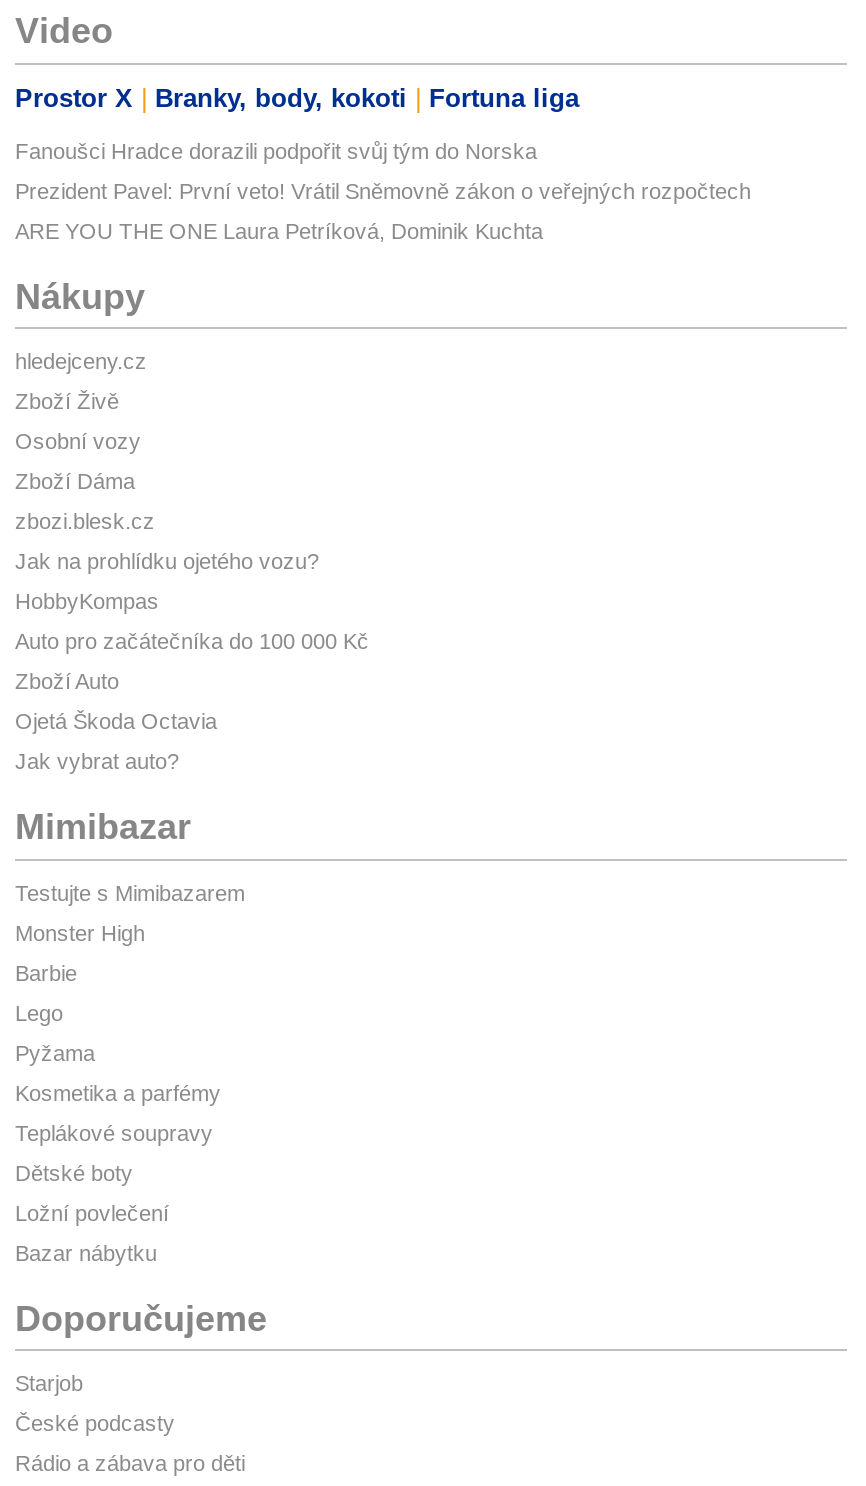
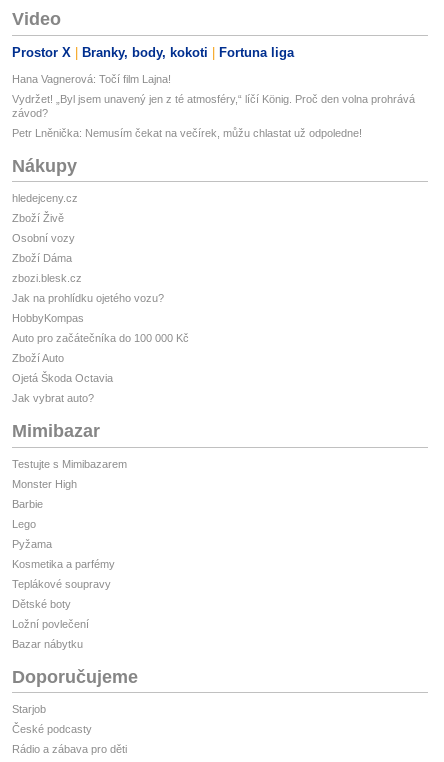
[15,139,537,163] Fanoušci Hradce dorazili podpořit svůj tým do Norska -> [12,73,171,85] Hana Vagnerová: Točí film Lajna!
[15,179,751,203] Prezident Pavel: První veto! Vrátil Sněmovně zákon o veřejných rozpočtech -> [12,93,415,119] Vydržet! „Byl jsem unavený jen z té atmosféry,“ líčí König. Proč den volna prohrává | závod?
[15,219,543,243] ARE YOU THE ONE Laura Petríková, Dominik Kuchta -> [12,127,362,139] Petr Lněnička: Nemusím čekat na večírek, můžu chlastat už odpoledne!

